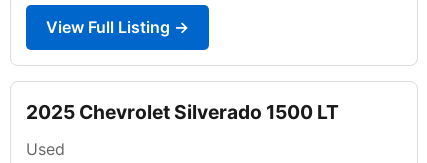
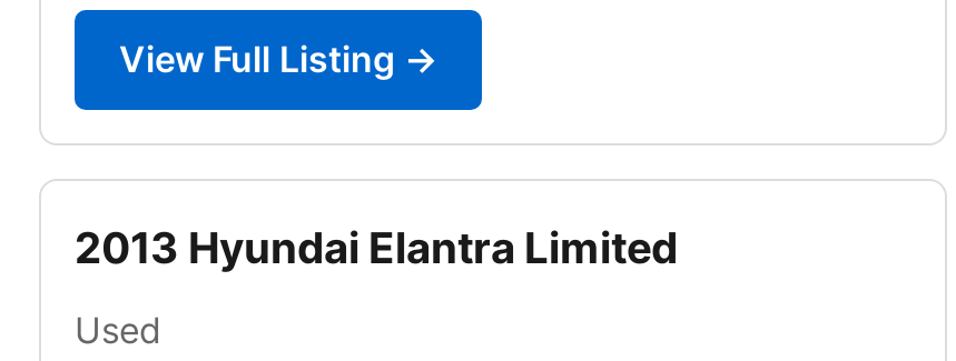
[26,100,339,124] 2025 Chevrolet Silverado 1500 LT -> [75,221,678,274] 2013 Hyundai Elantra Limited

